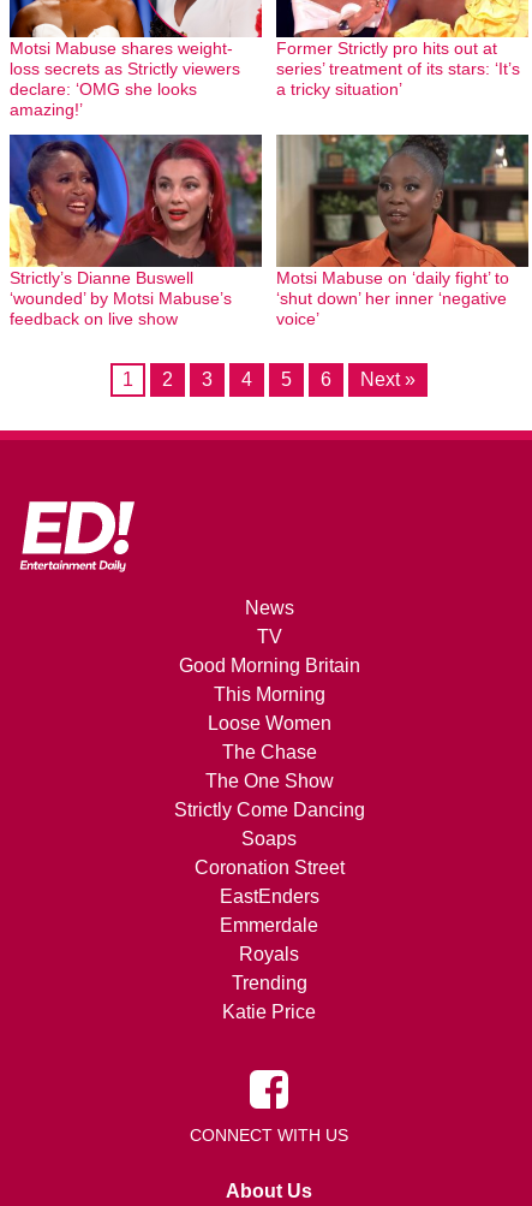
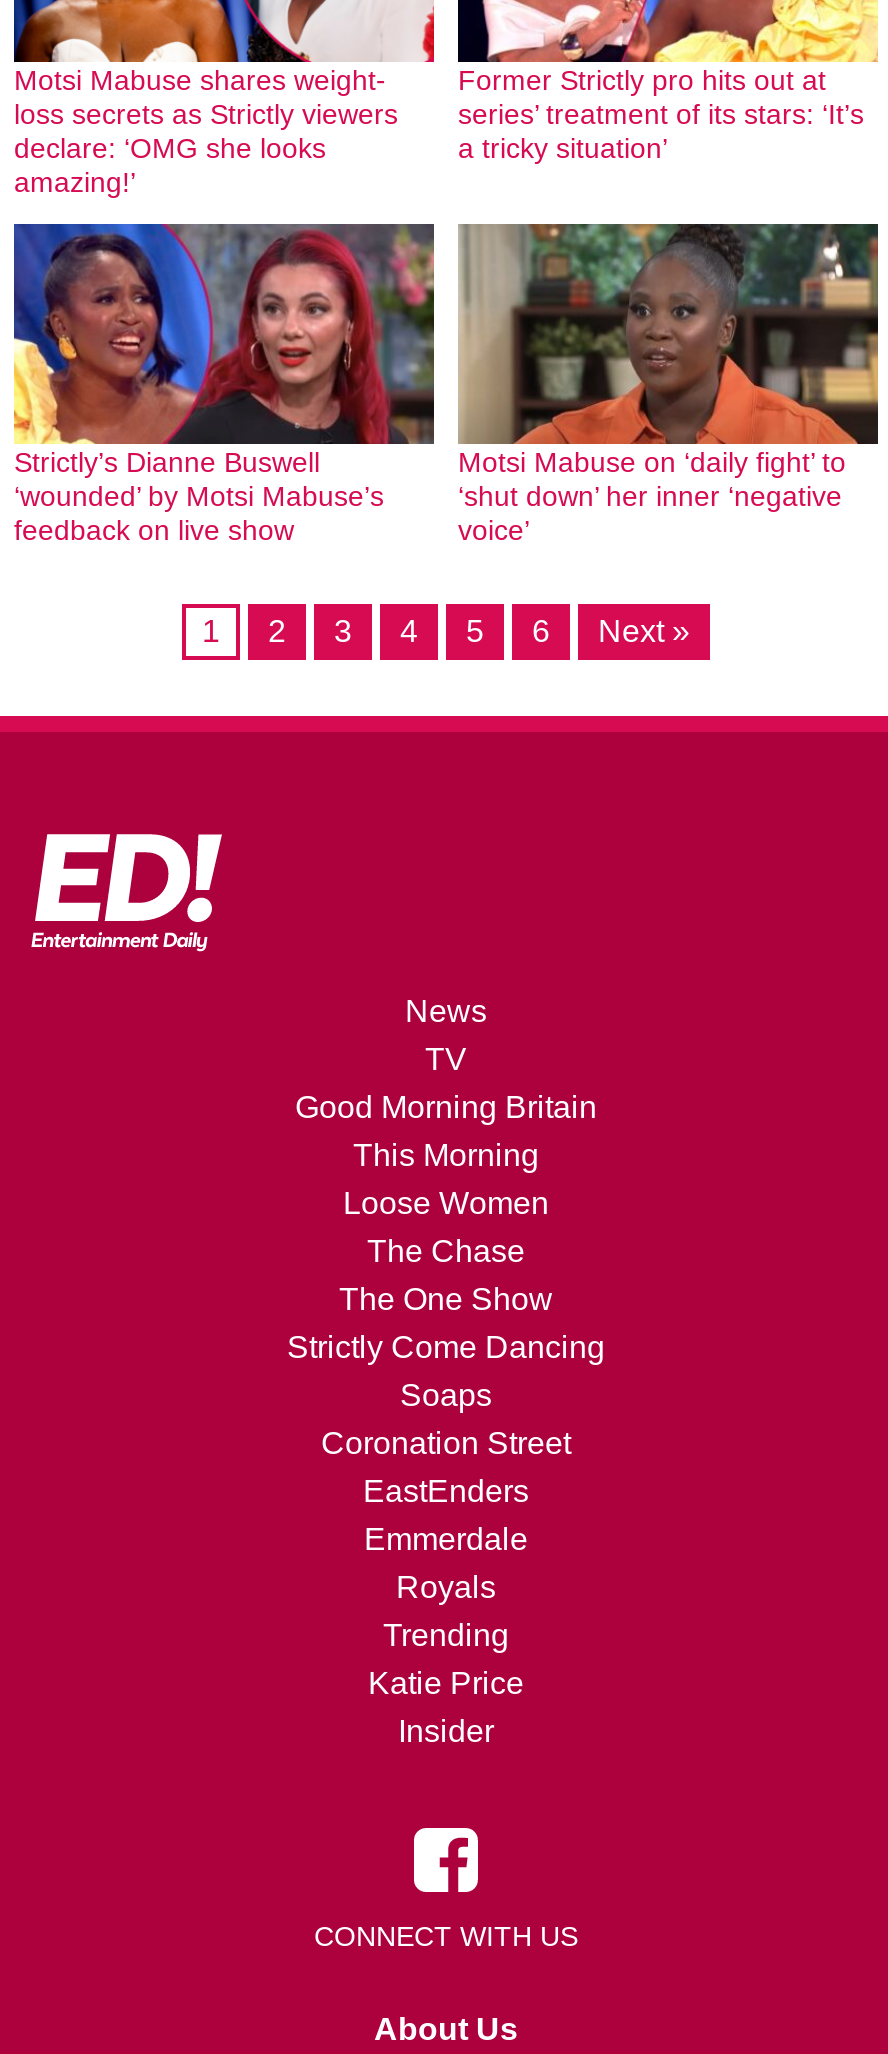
none -> [398,1713,494,1747] Insider

